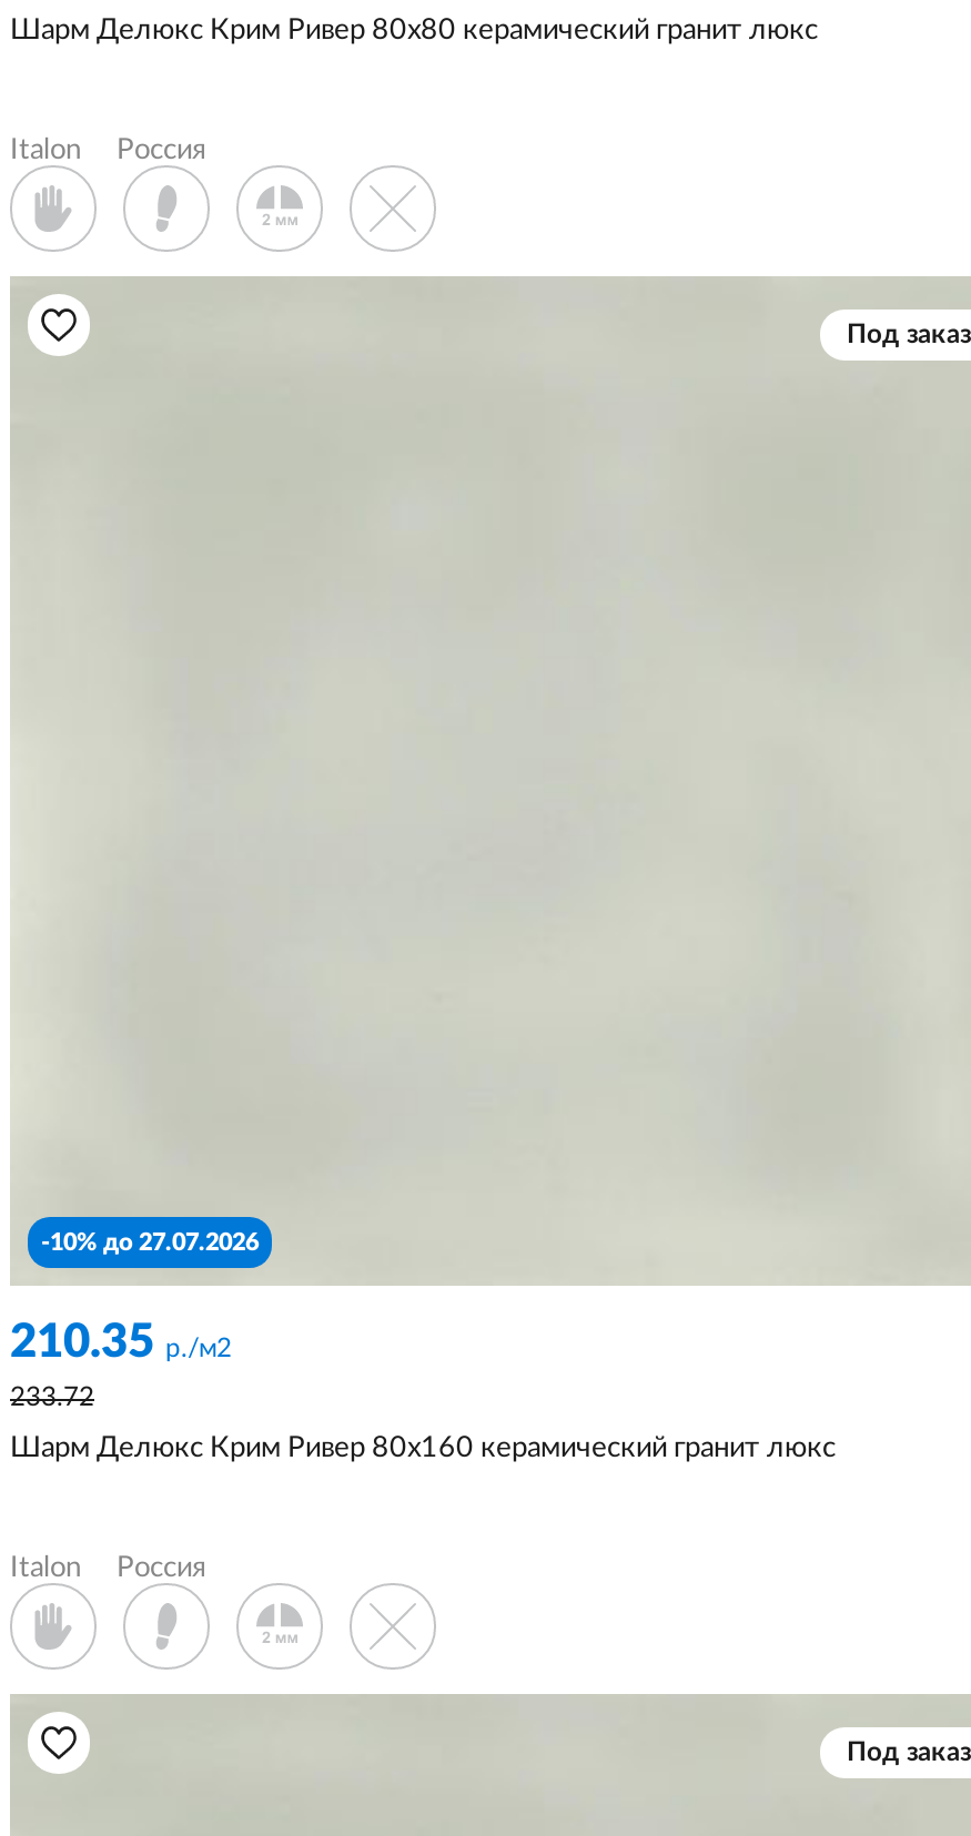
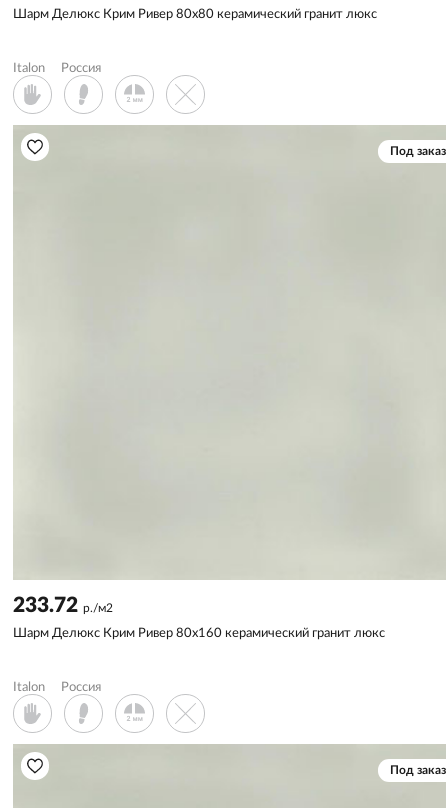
[10,1230,259,1410] -10% до 27.07.2026 | 210.35 р./м2 | 233.72 -> [13,595,113,616] 233.72 р./м2

